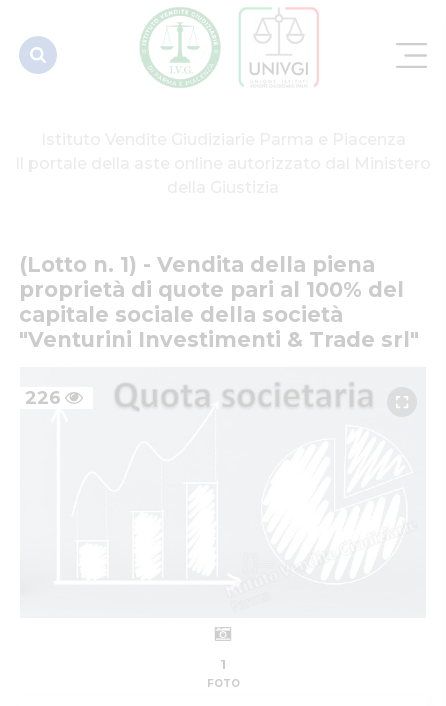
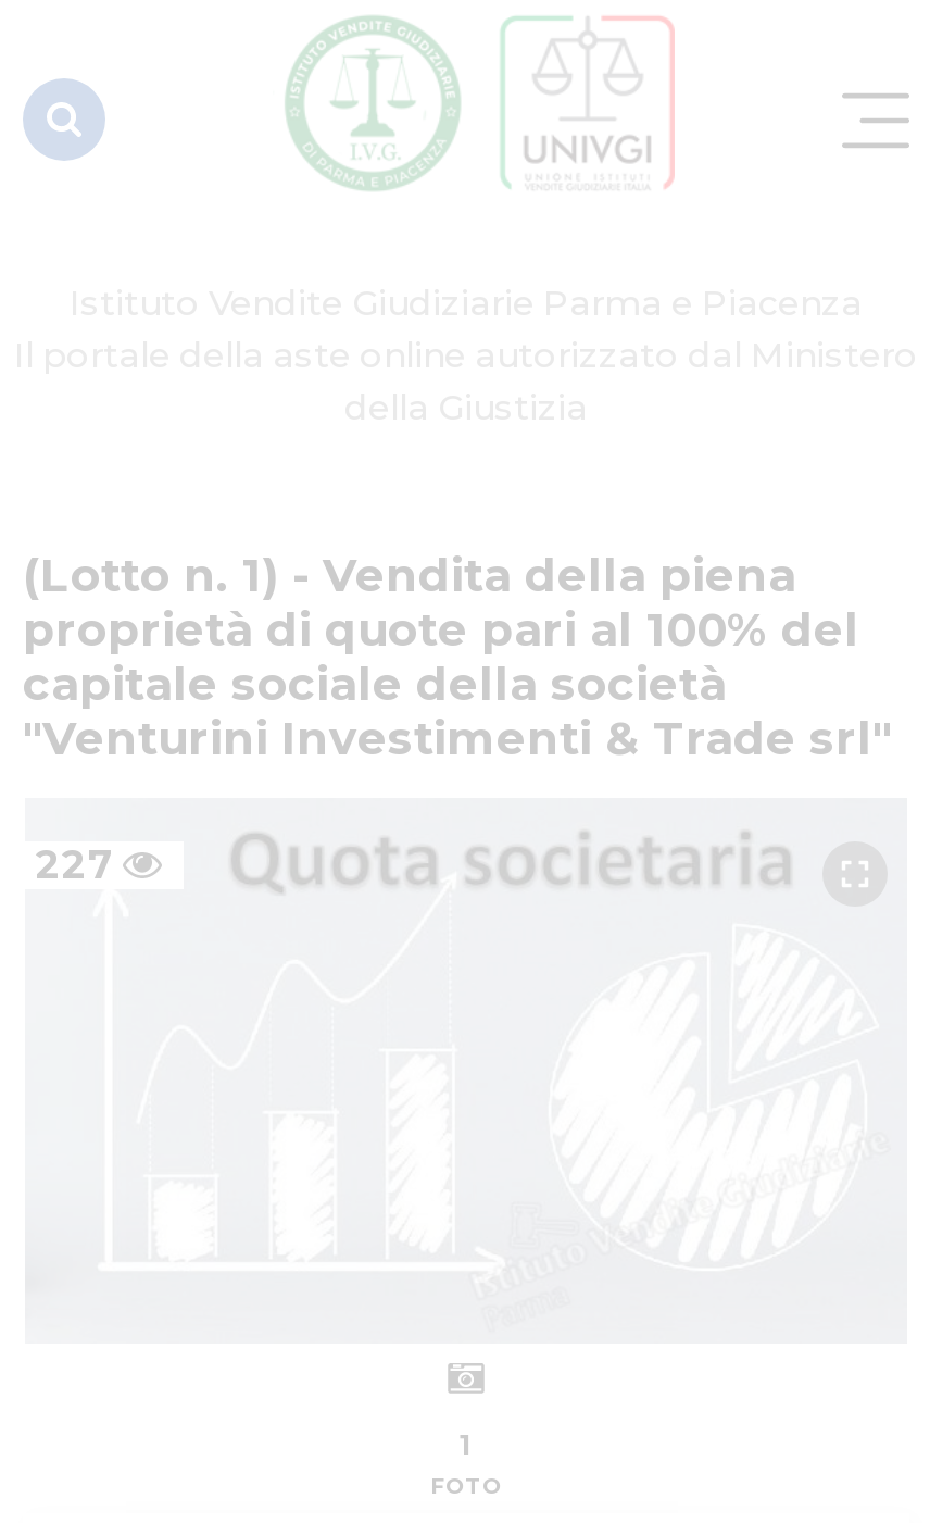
[25,387,61,409] 226 -> [36,841,114,889] 227

